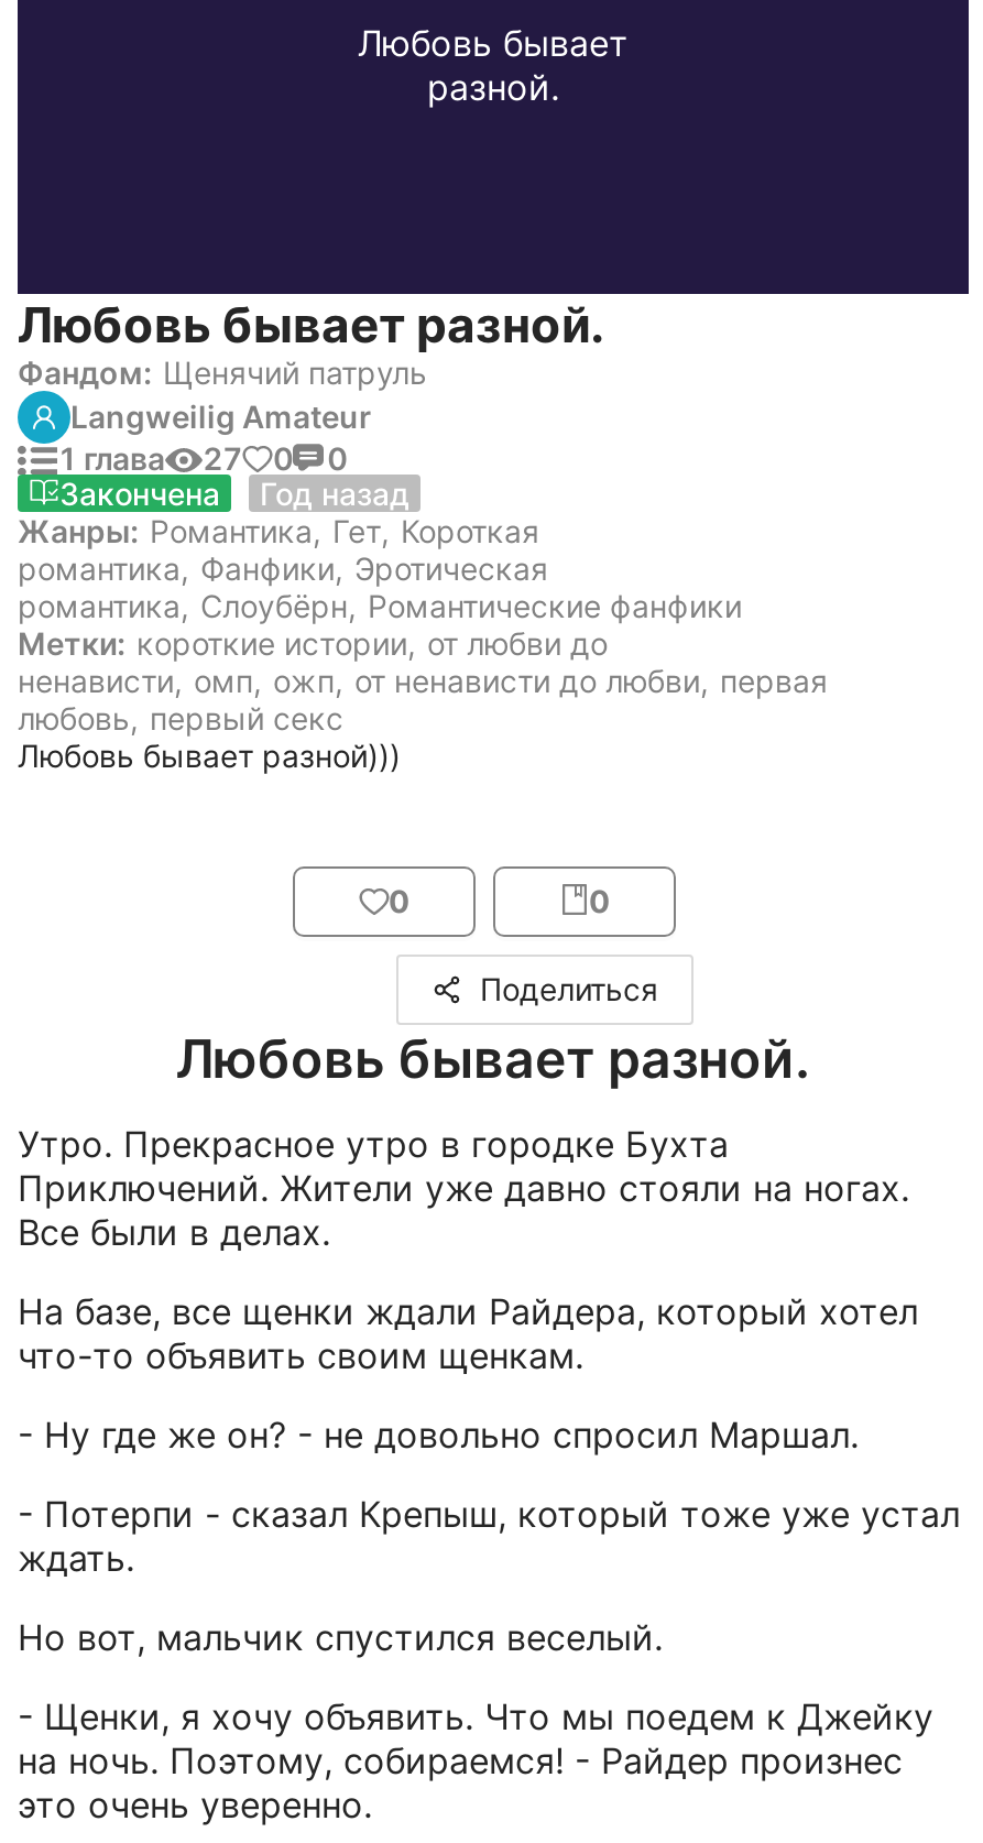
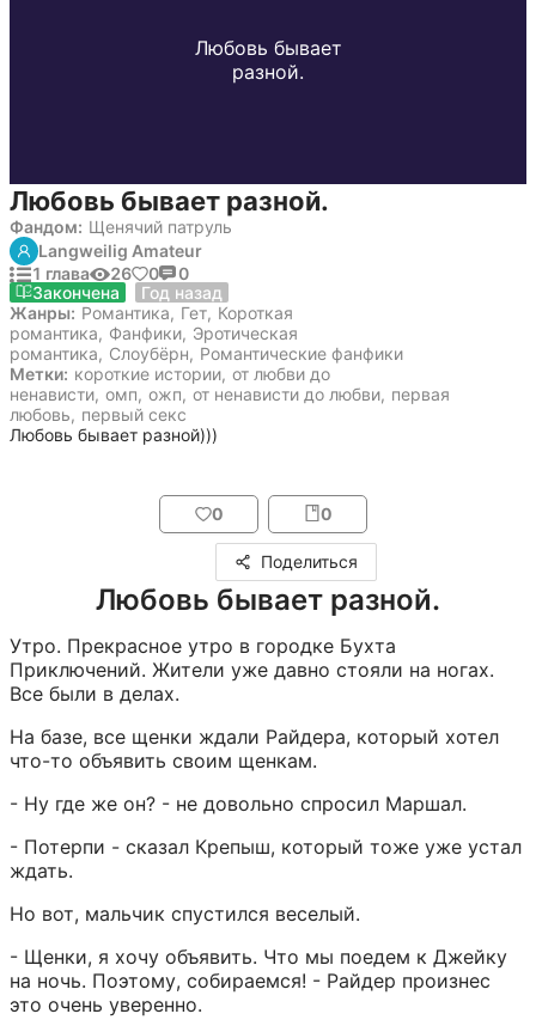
[57,439,347,477] 1 глава 27 0 0 -> [31,263,189,283] 1 глава 26 0 0

